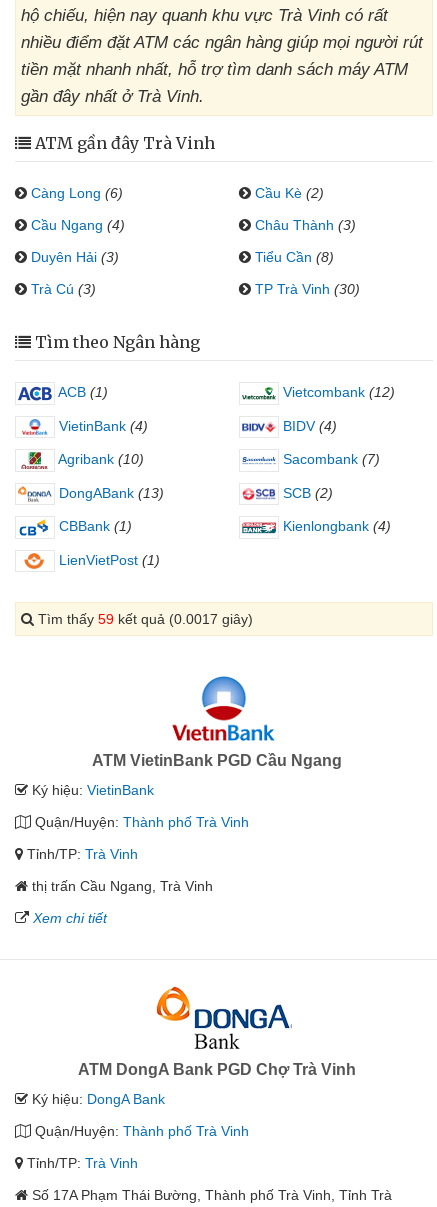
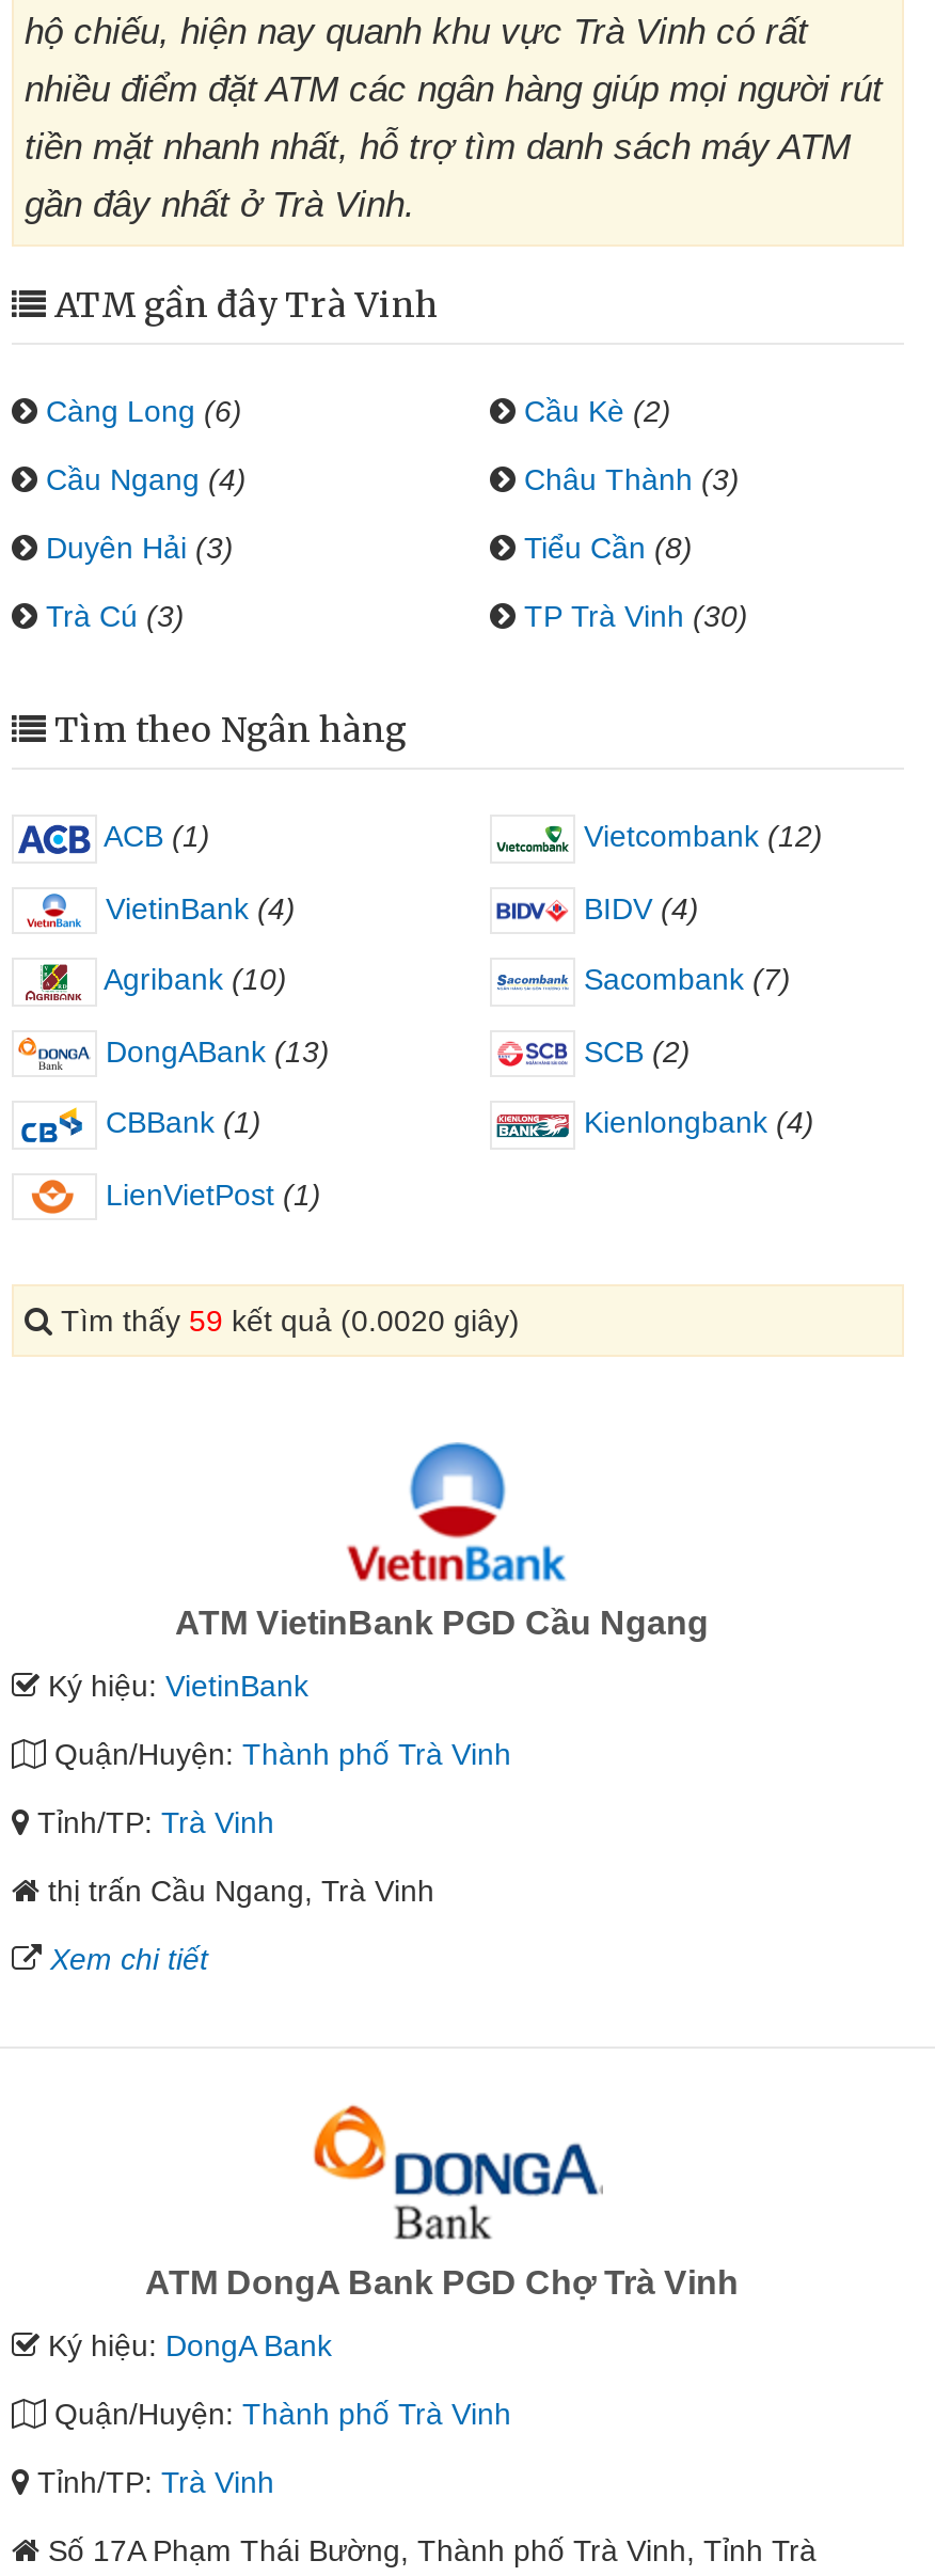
[34,611,253,627] Tìm thấy 59 kết quả (0.0017 giây) -> [52,1304,520,1338] Tìm thấy 59 kết quả (0.0020 giây)

